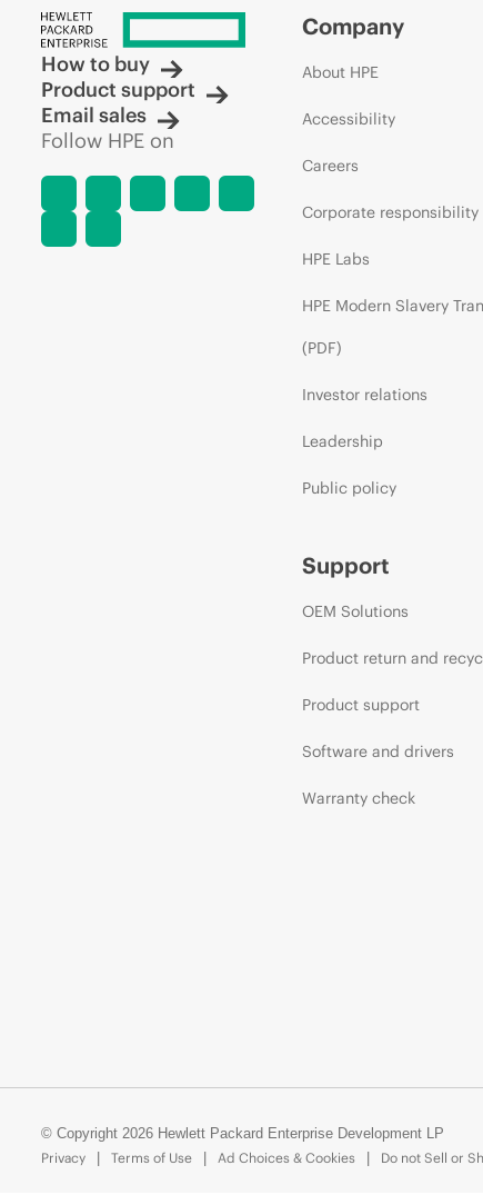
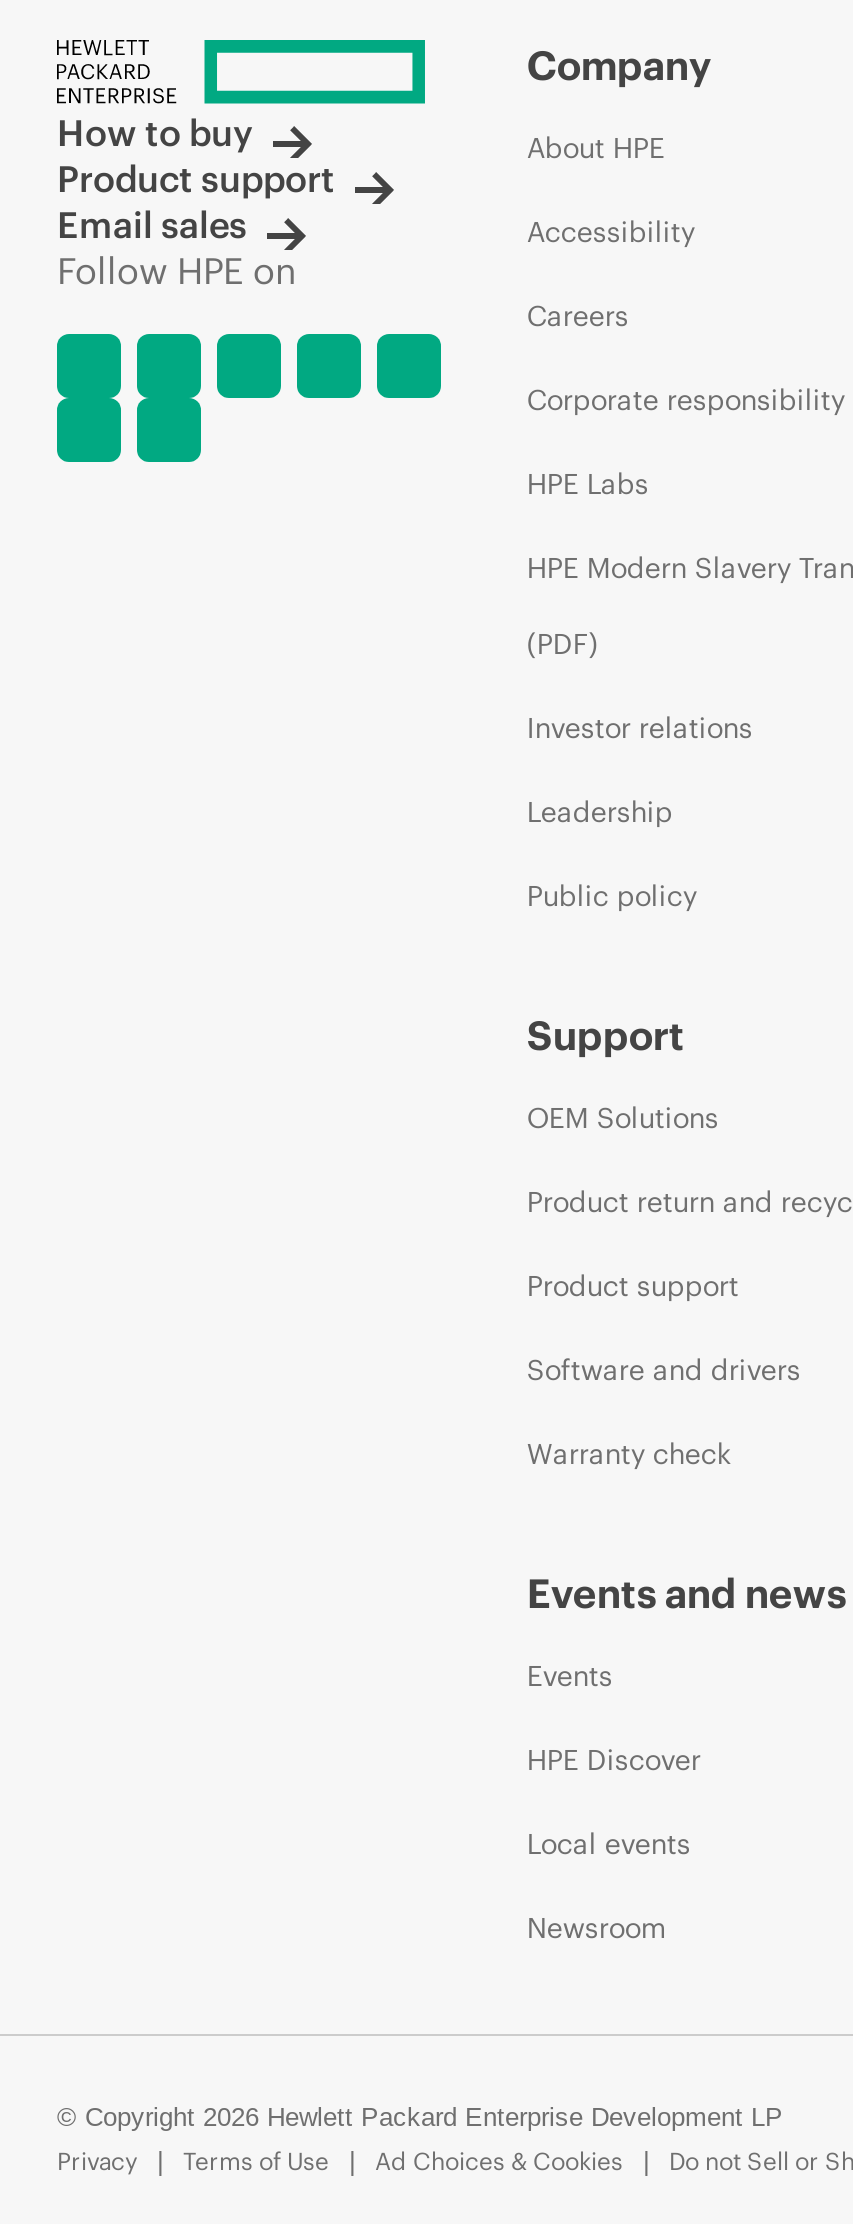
none -> [527,1567,847,1945] Events and news | Events | HPE Discover | Local events | Newsroom

